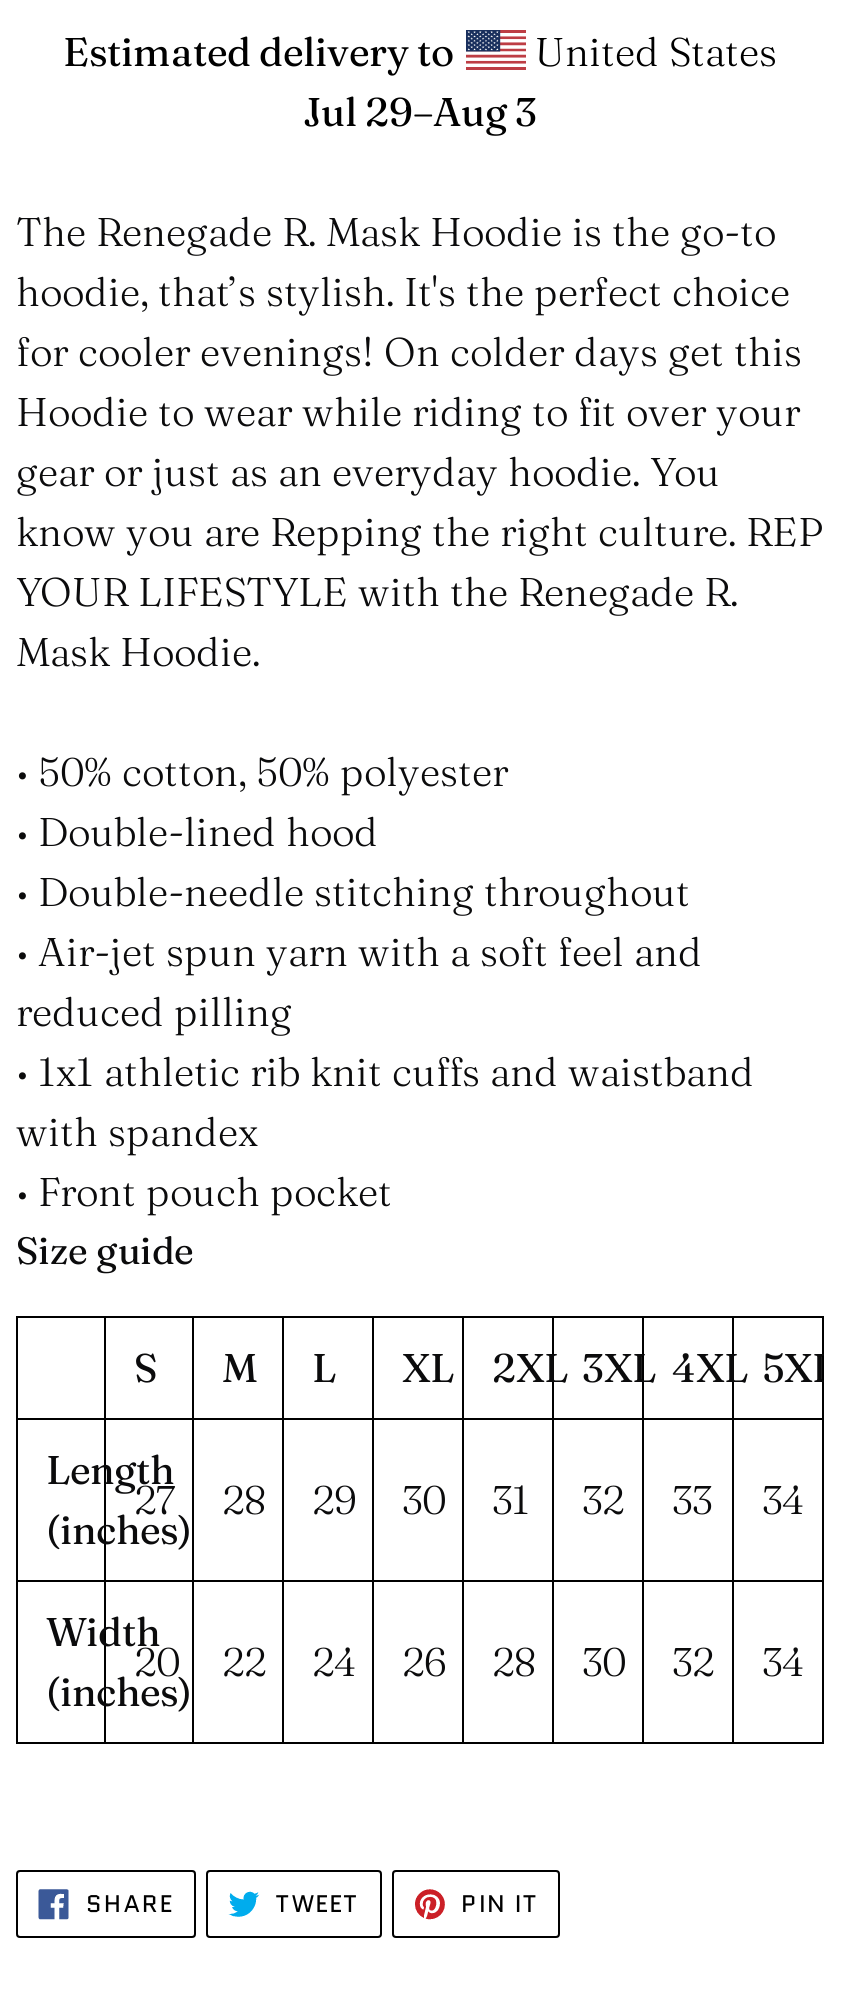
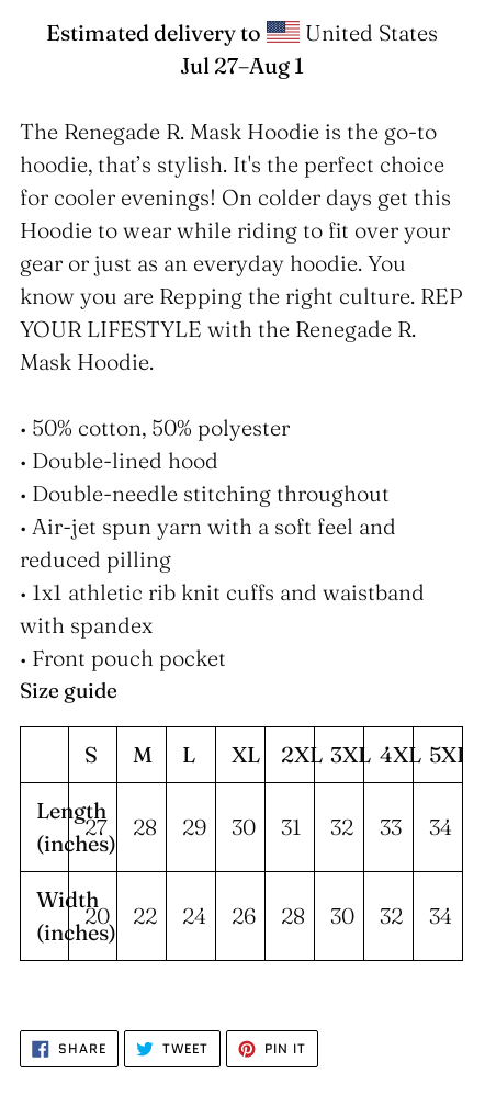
[303,85,537,135] Jul 29–Aug 3 -> [179,51,303,79] Jul 27–Aug 1

